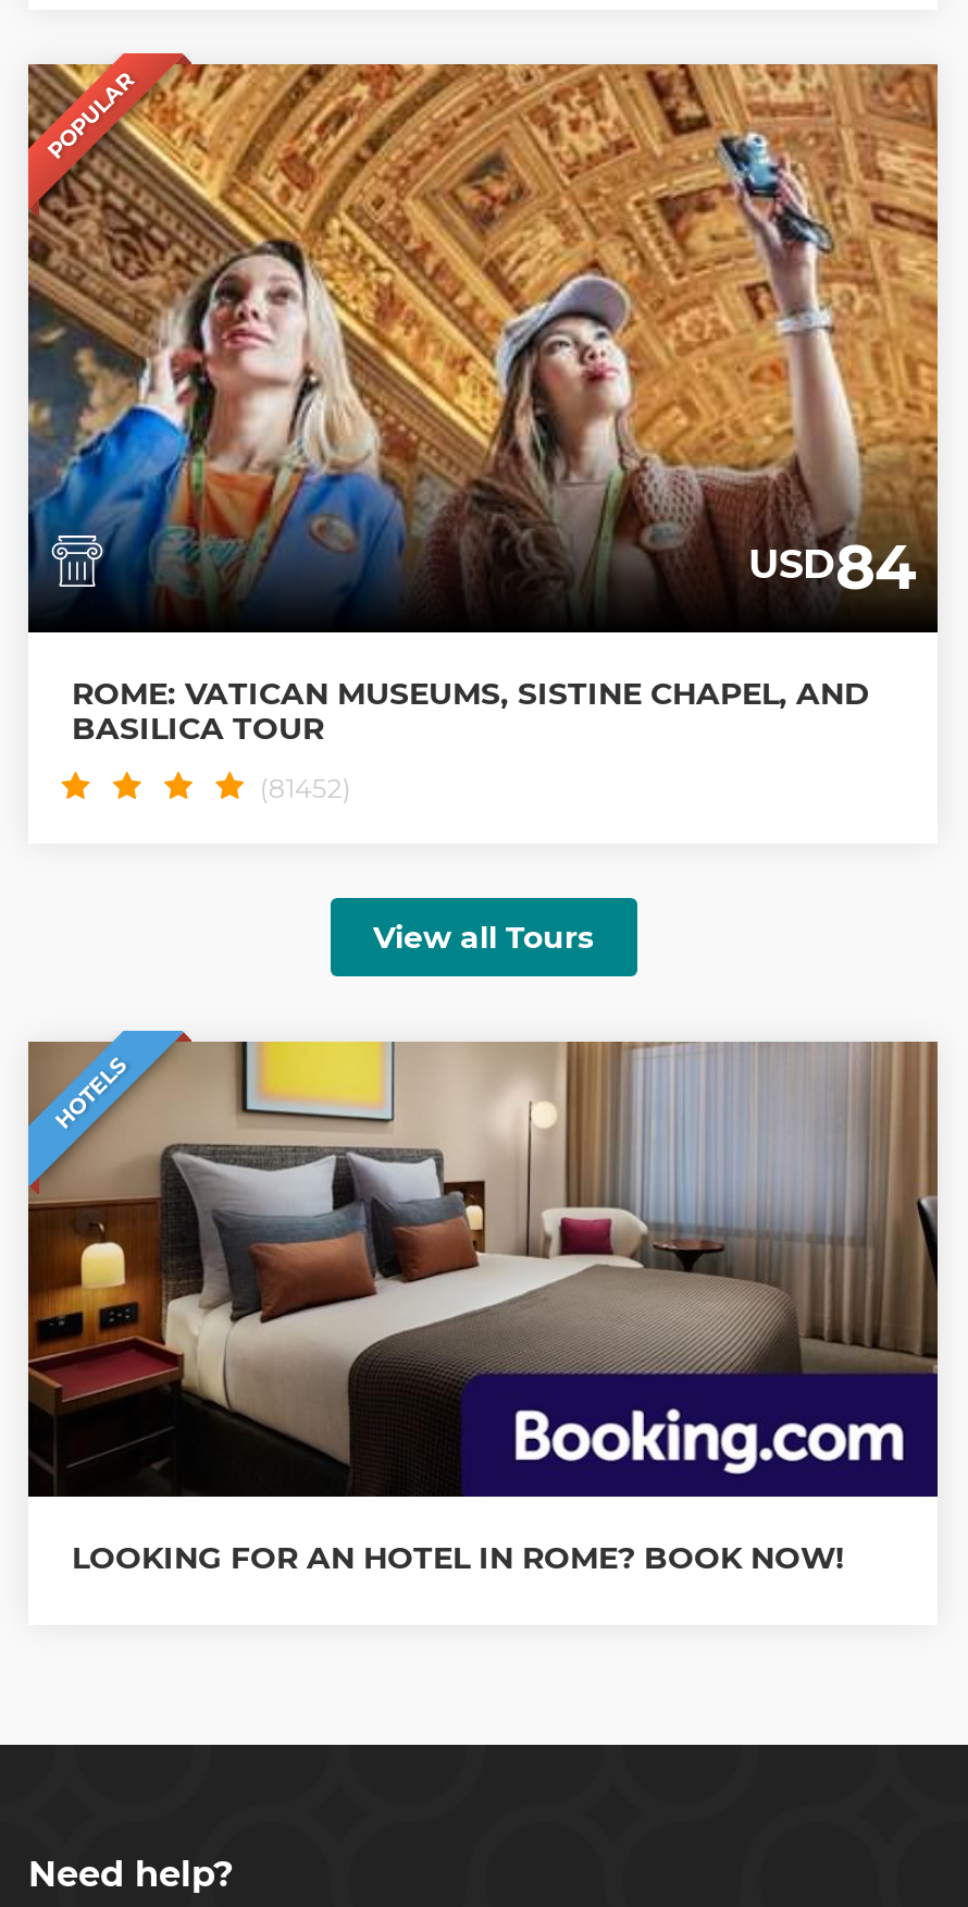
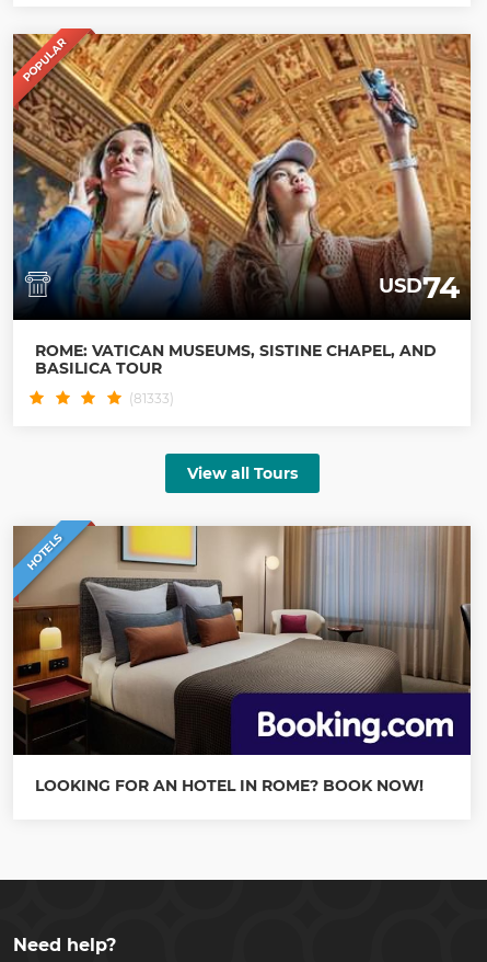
[748,530,916,604] USD84 -> [379,268,460,306] USD74
[260,772,351,804] (81452) -> [130,390,174,406] (81333)

